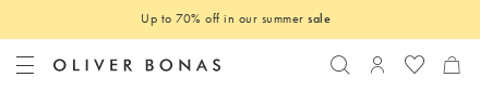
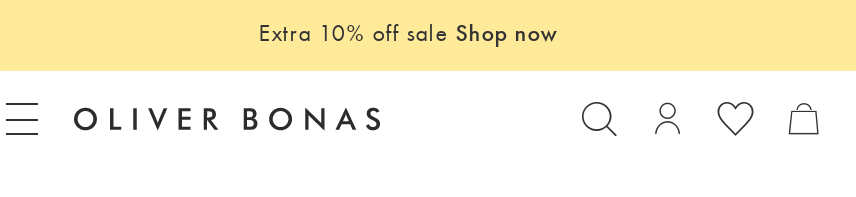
[141,9,331,27] Up to 70% off in our summer sale -> [258,16,558,48] Extra 10% off sale Shop now

